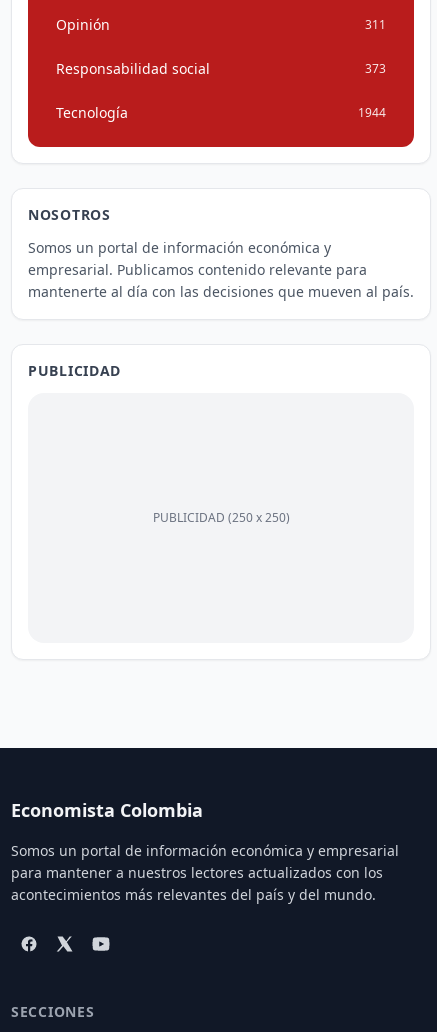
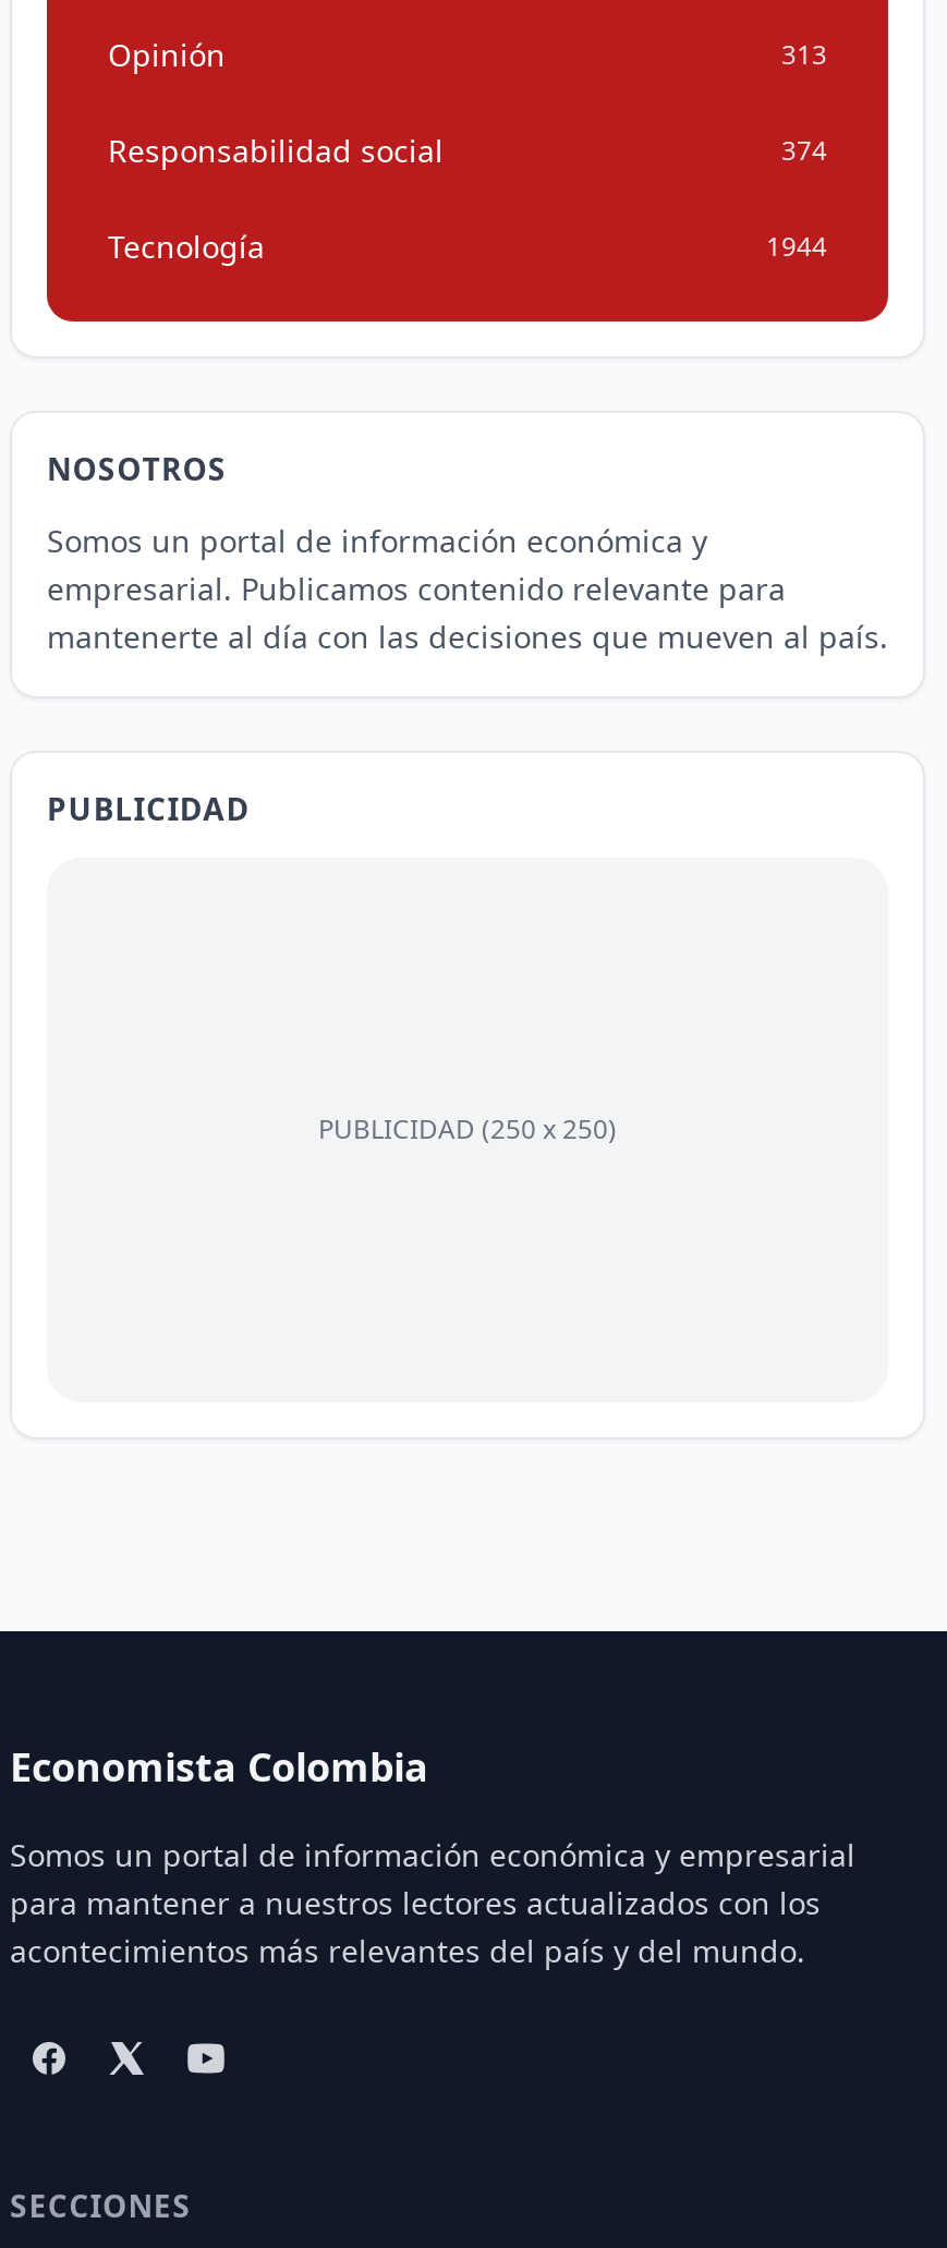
[365,16,386,33] 311 -> [781,37,827,74] 313
[365,60,386,77] 373 -> [781,133,827,170] 374

